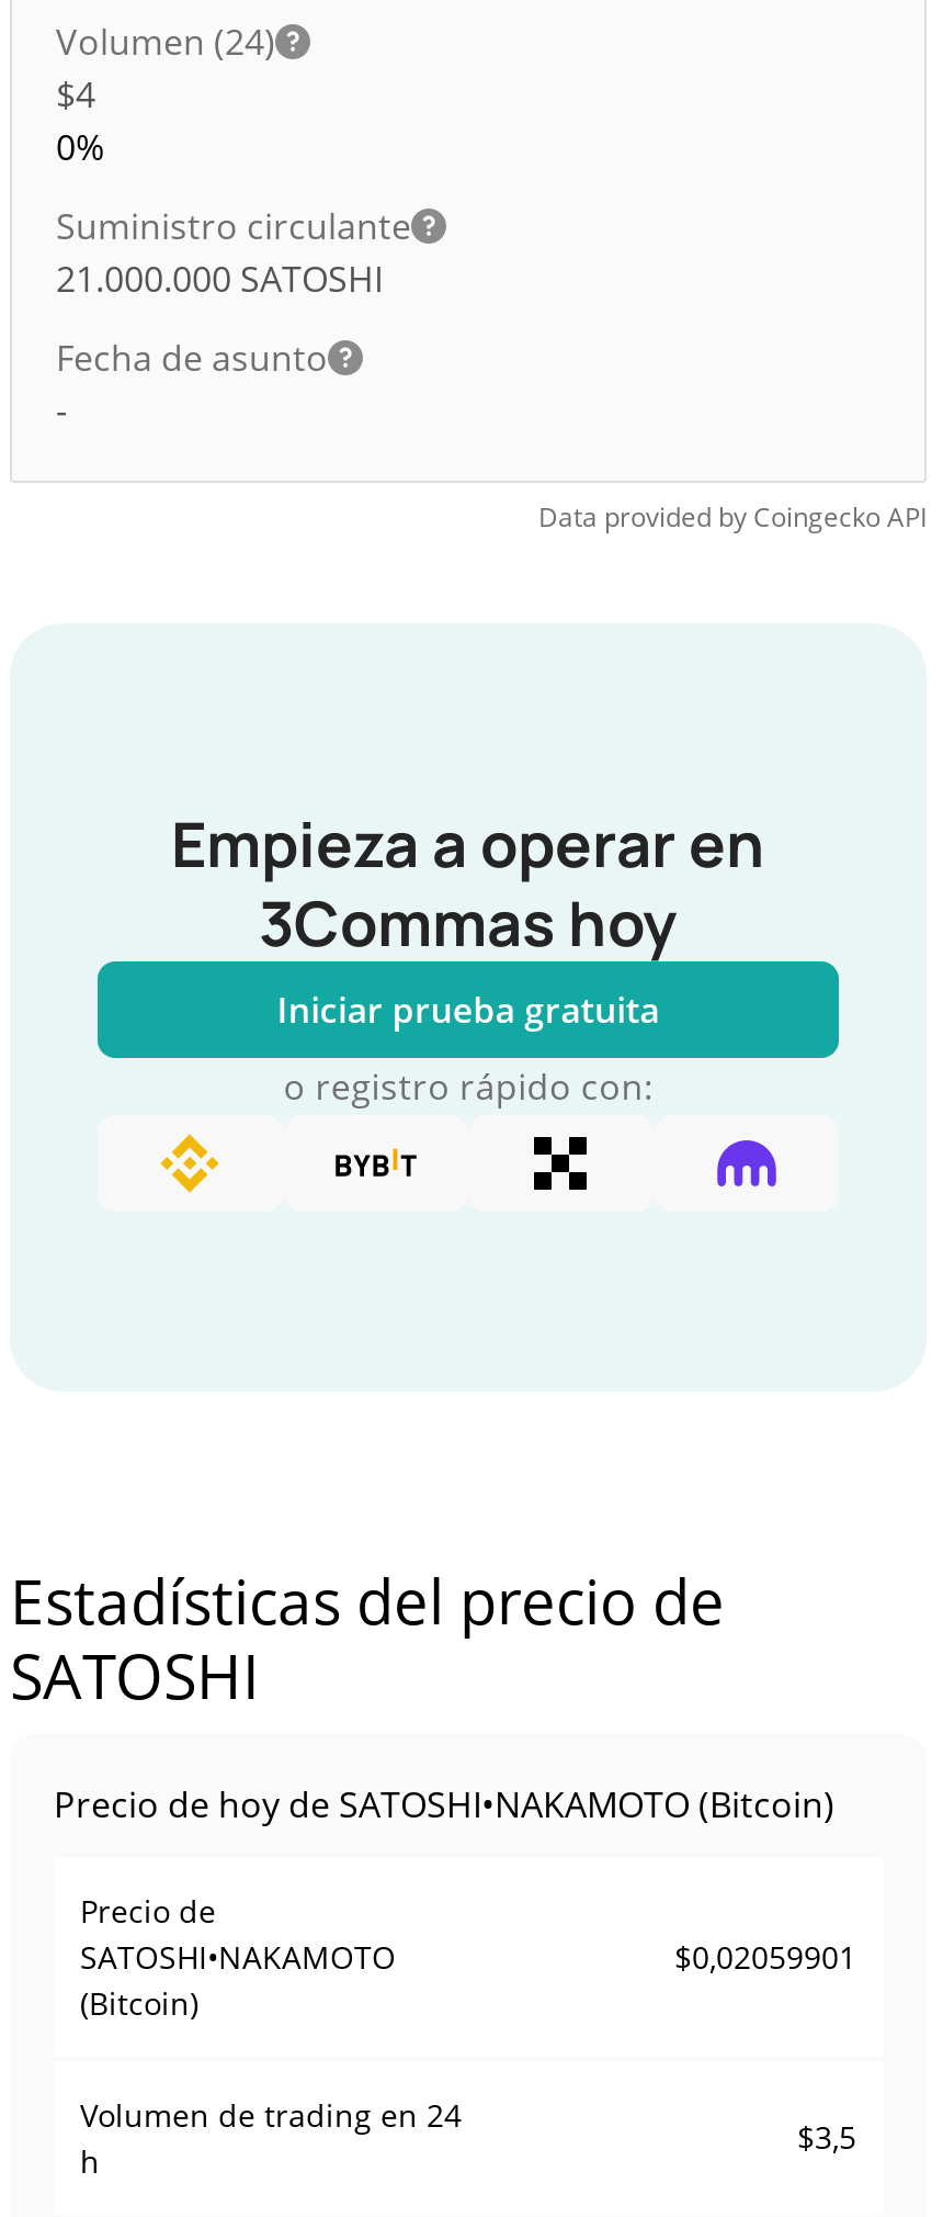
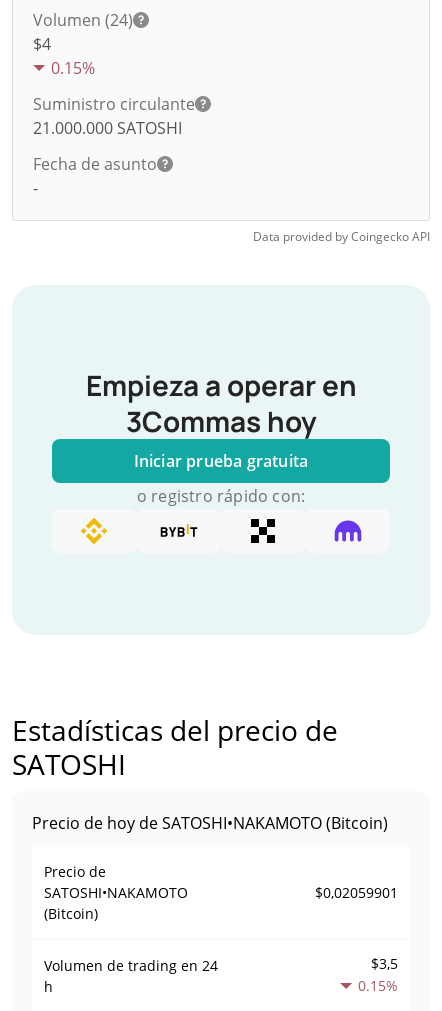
[56,123,104,171] 0% -> [51,57,95,79] 0.15%
none -> [358,976,398,995] 0.15%

